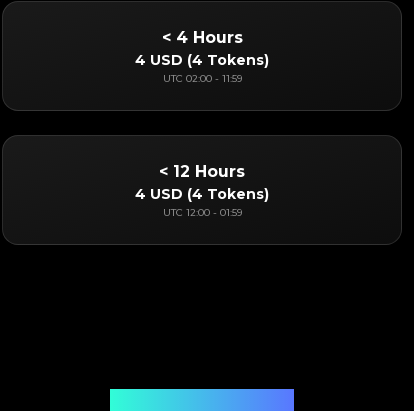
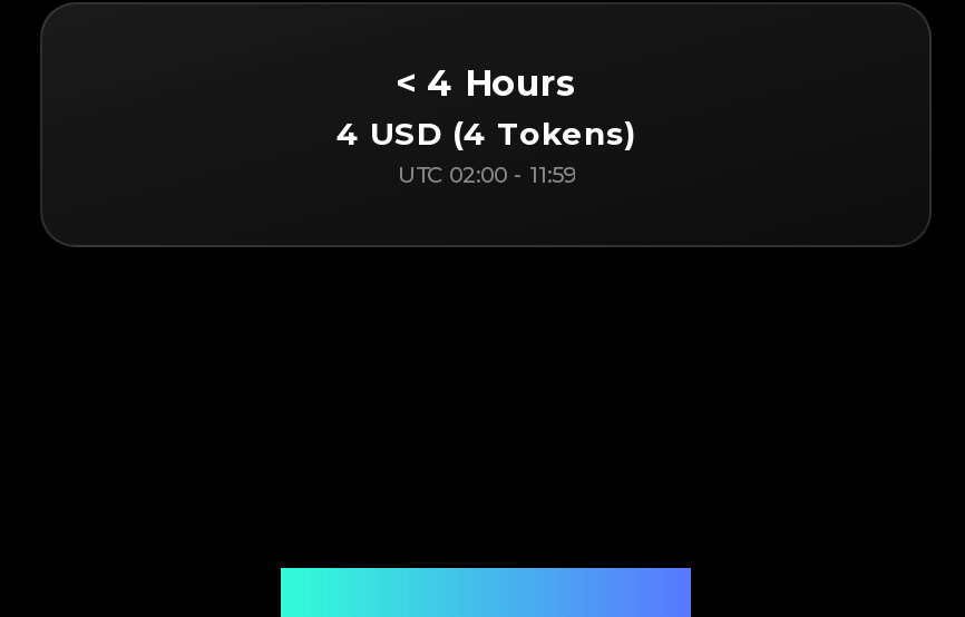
[135,162,269,219] < 12 Hours | 4 USD (4 Tokens) | UTC 12:00 - 01:59 -> none

